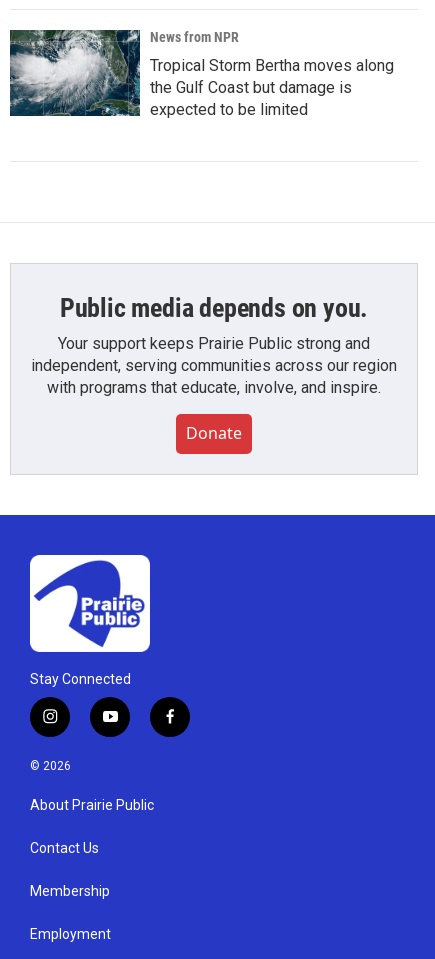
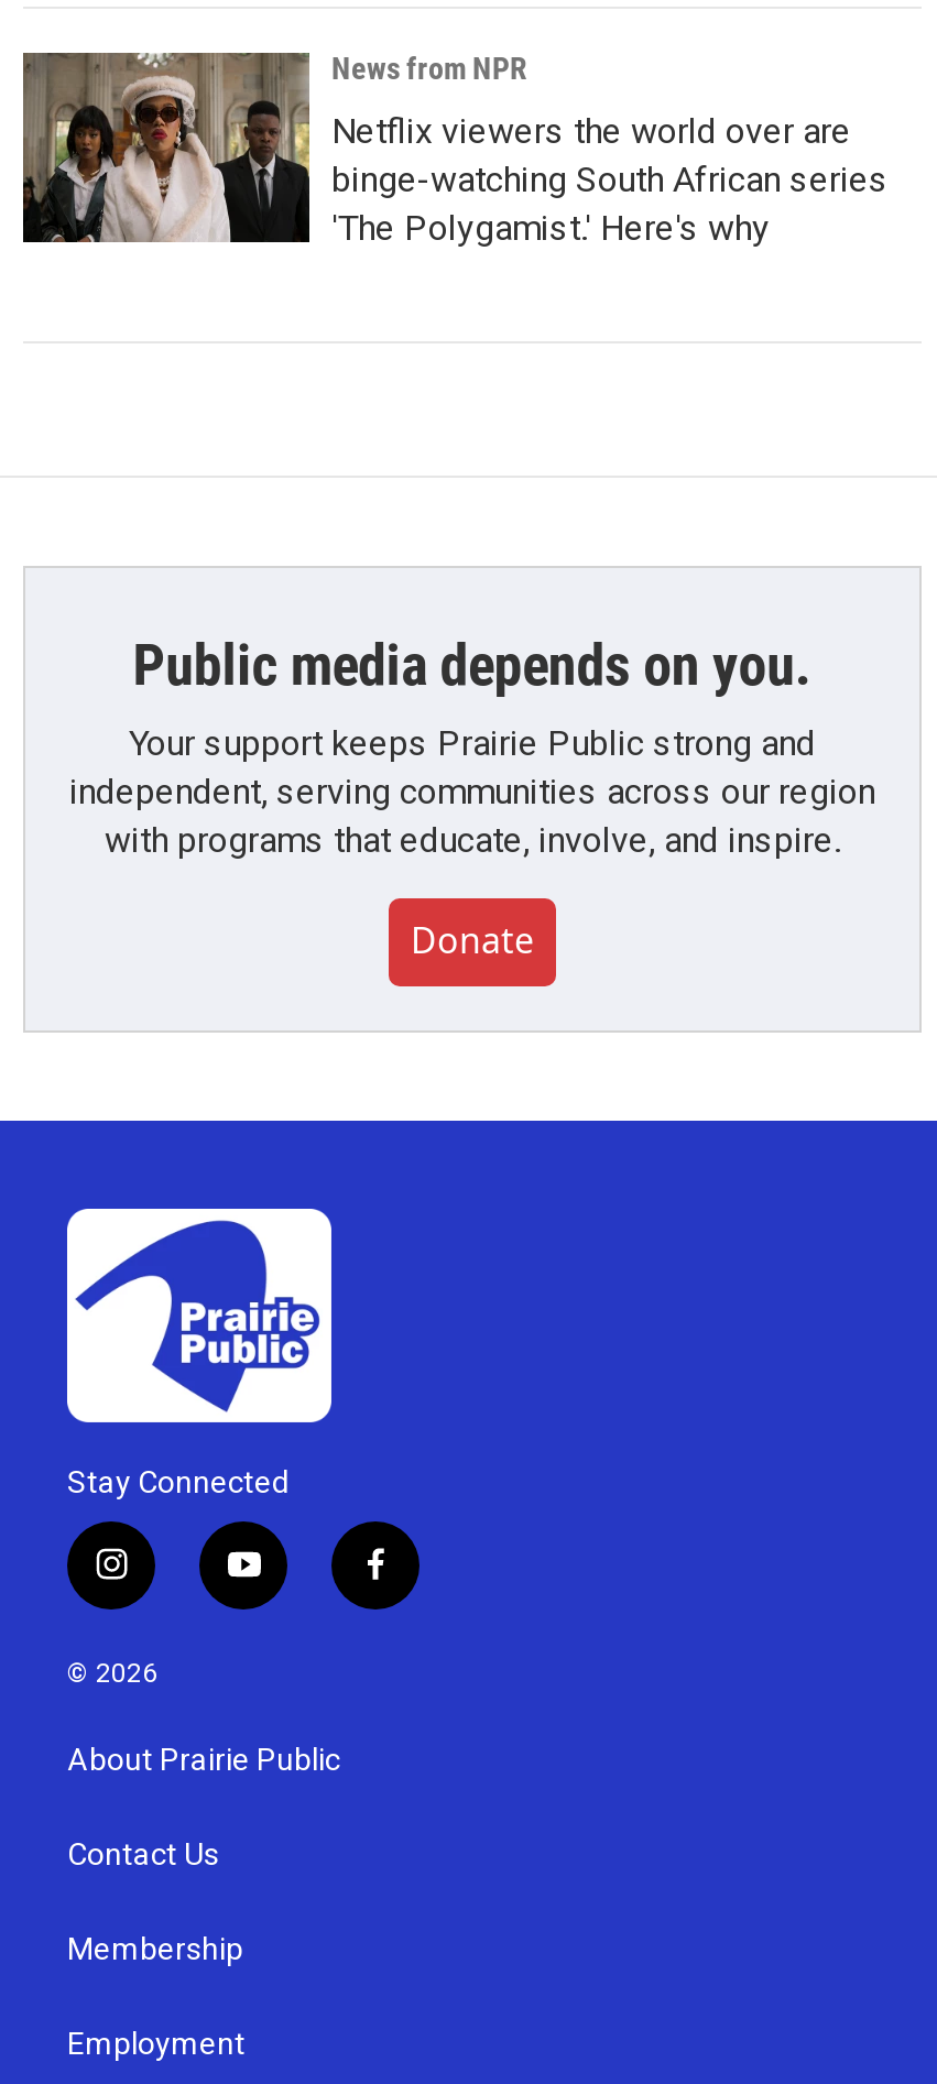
[9,30,394,119] [image] | Tropical Storm Bertha moves along | the Gulf Coast but damage is | expected to be limited -> [21,53,889,249] [image] | Netflix viewers the world over are | binge-watching South African series | 'The Polygamist.' Here's why

